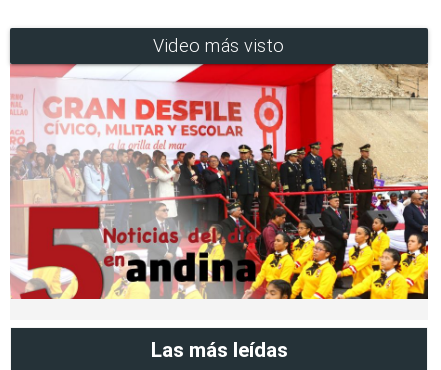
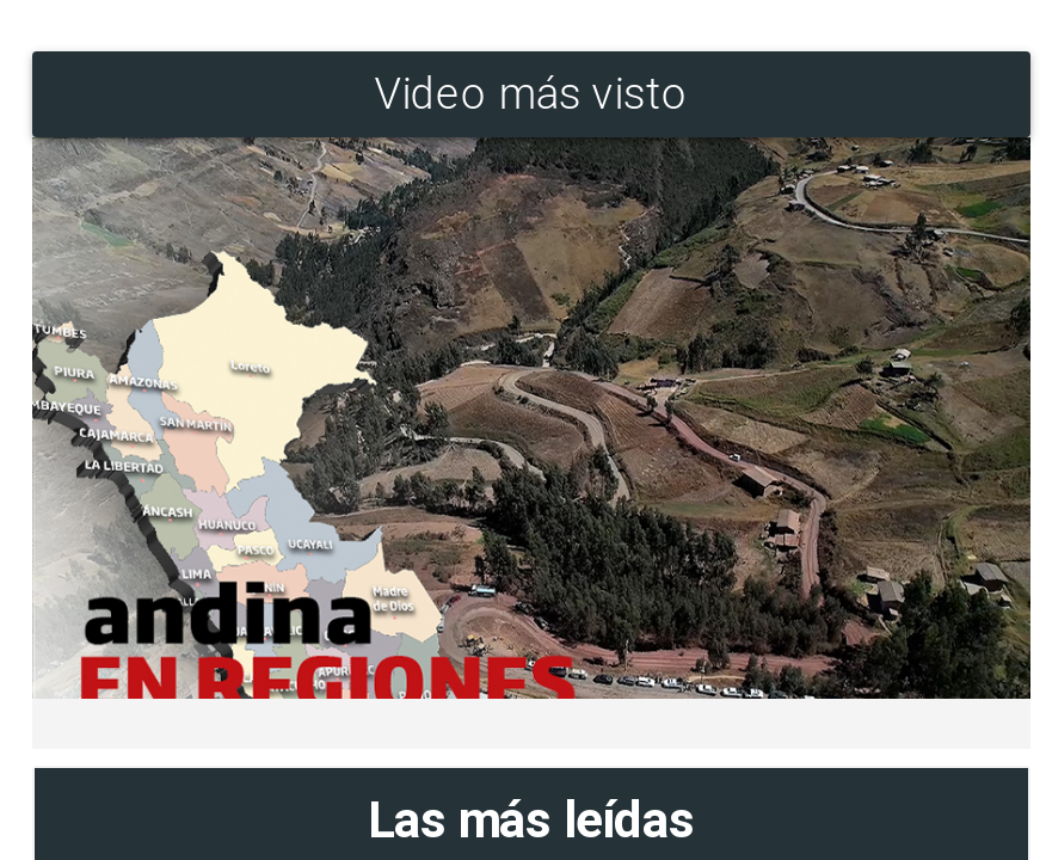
[10,63,429,300] [image] -> [30,137,1033,701] [image]

